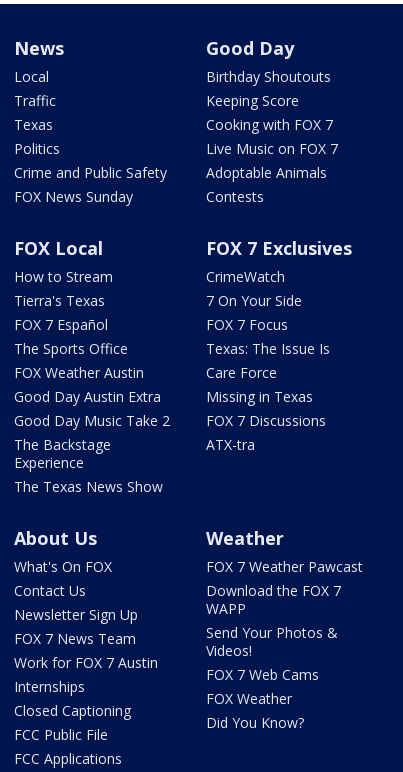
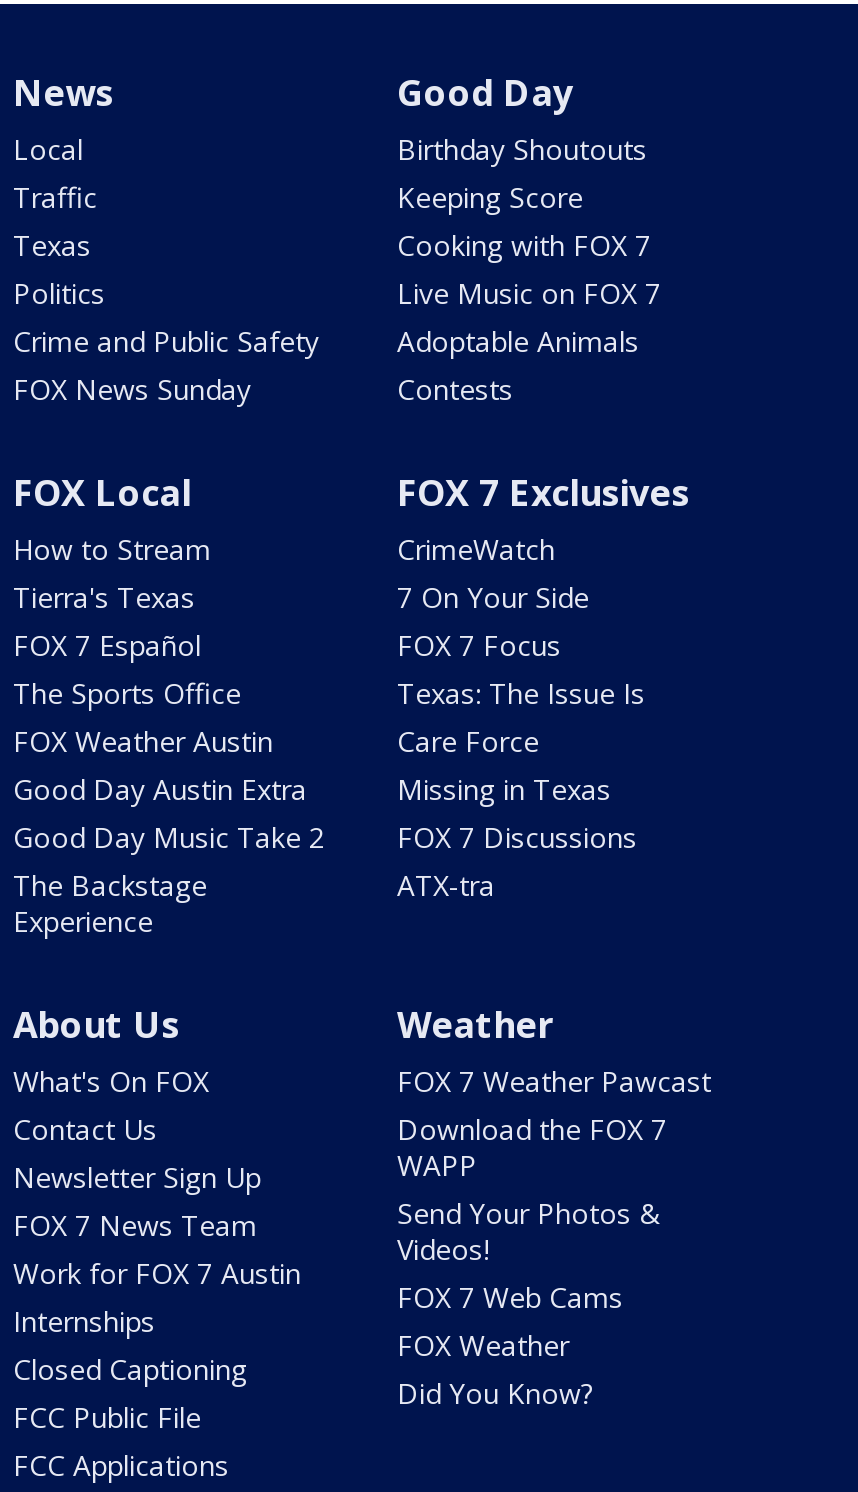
[14,477,163,496] The Texas News Show -> none

